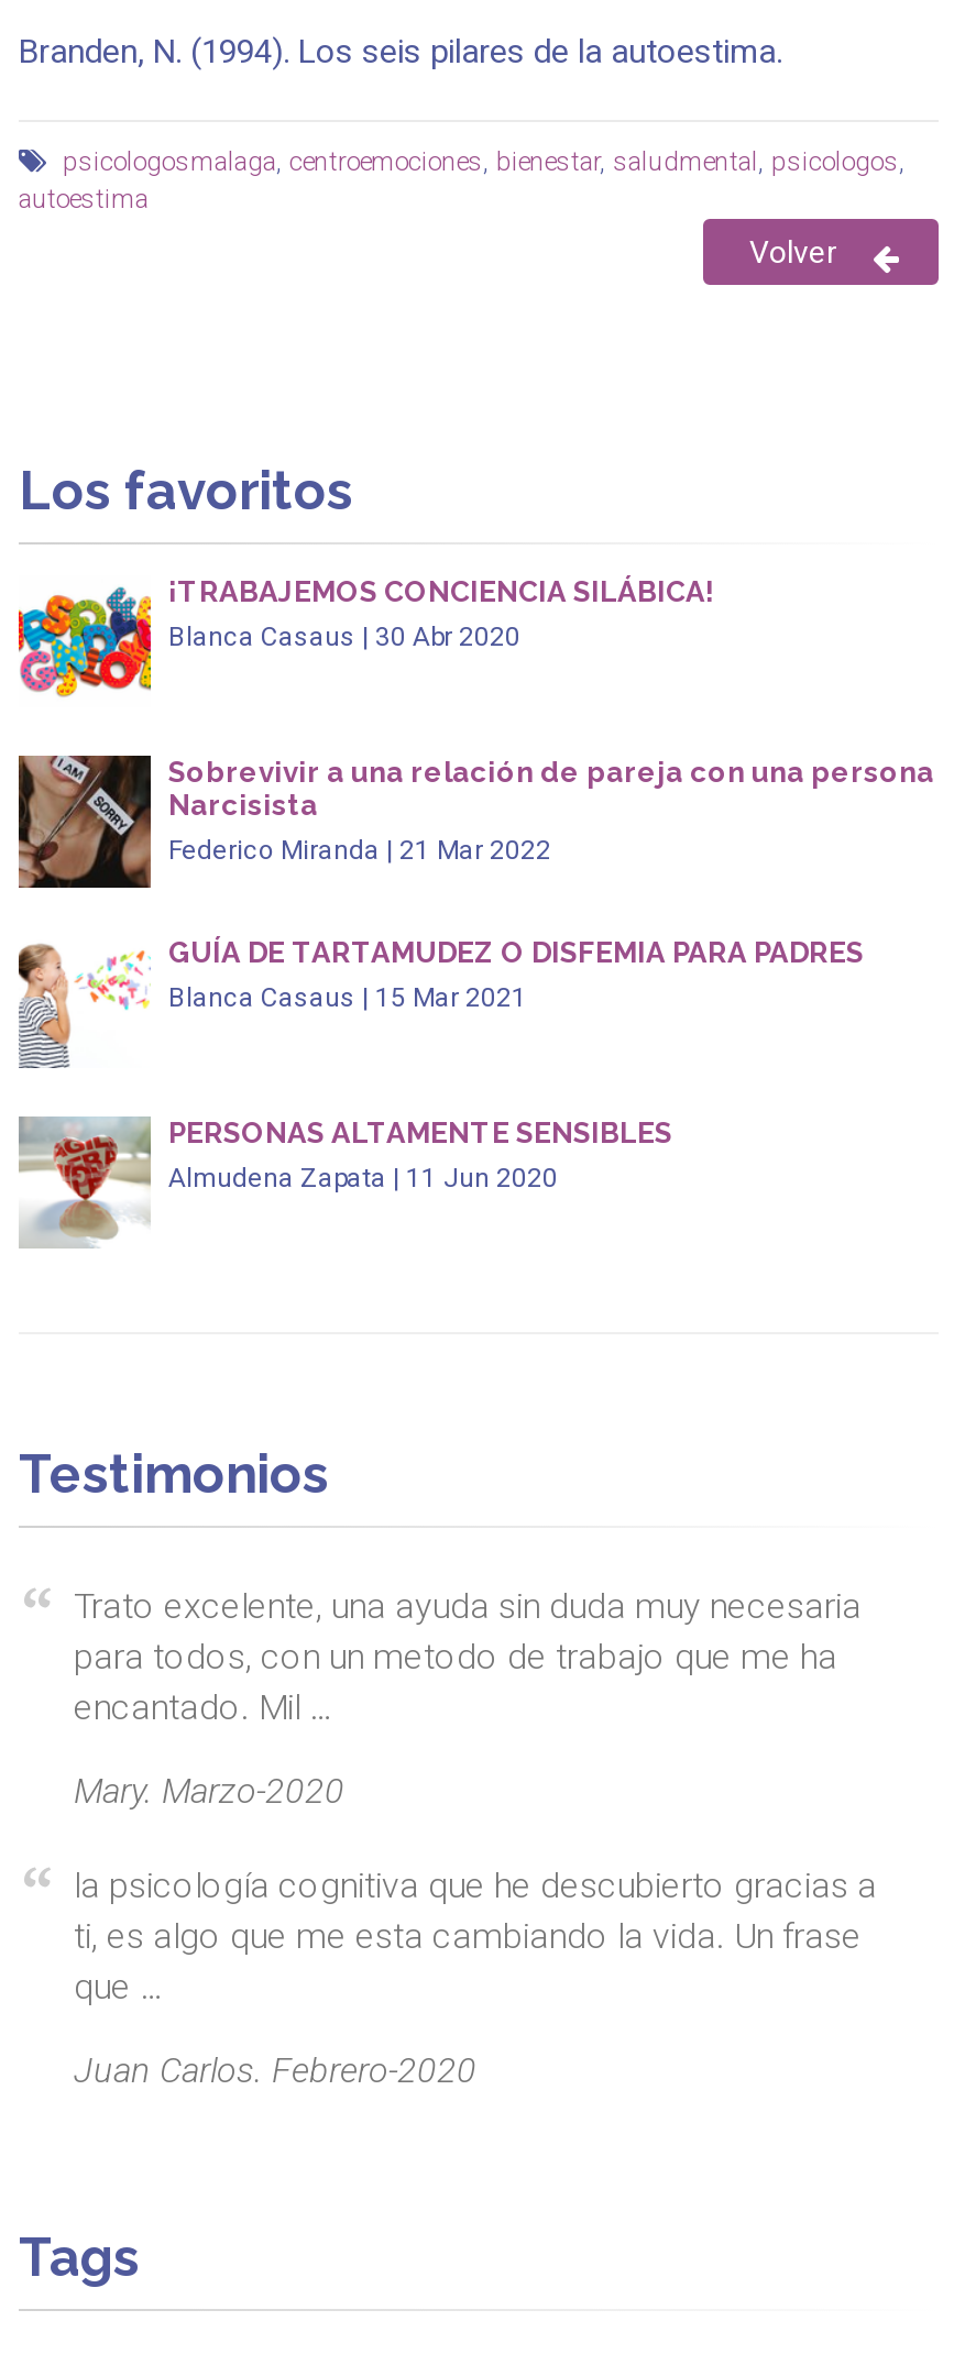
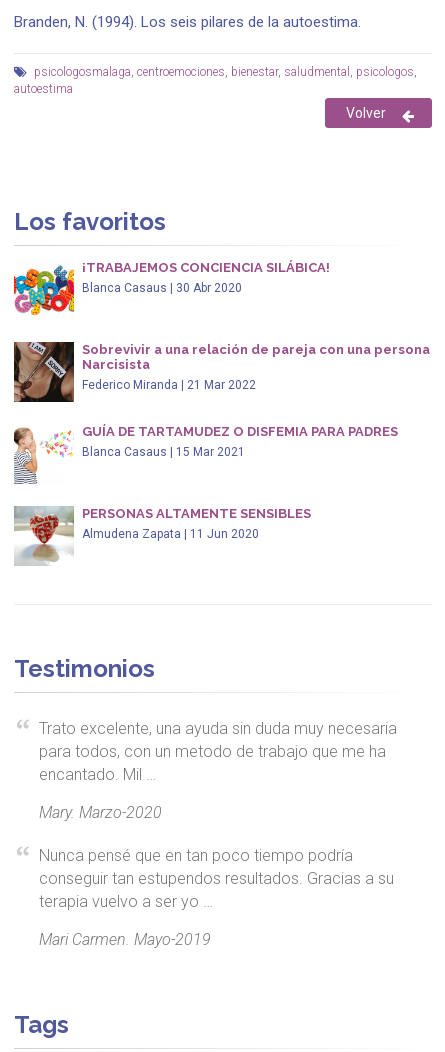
[74,1865,877,2008] la psicología cognitiva que he descubierto gracias a | ti, es algo que me esta cambiando la vida. Un frase | que … -> [39,846,394,911] Nunca pensé que en tan poco tiempo podría | conseguir tan estupendos resultados. Gracias a su | terapia vuelvo a ser yo …
[74,2050,476,2091] Juan Carlos. Febrero-2020 -> [39,930,211,949] Mari Carmen. Mayo-2019

